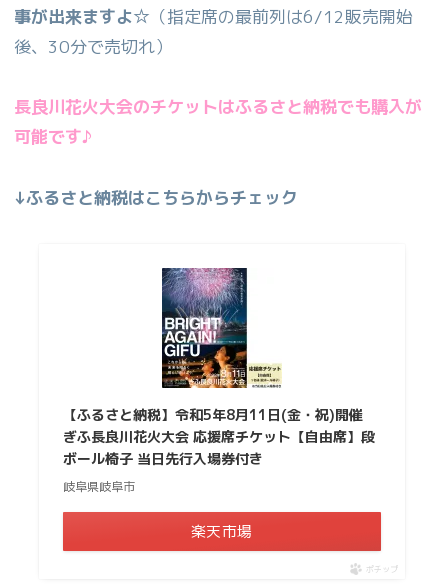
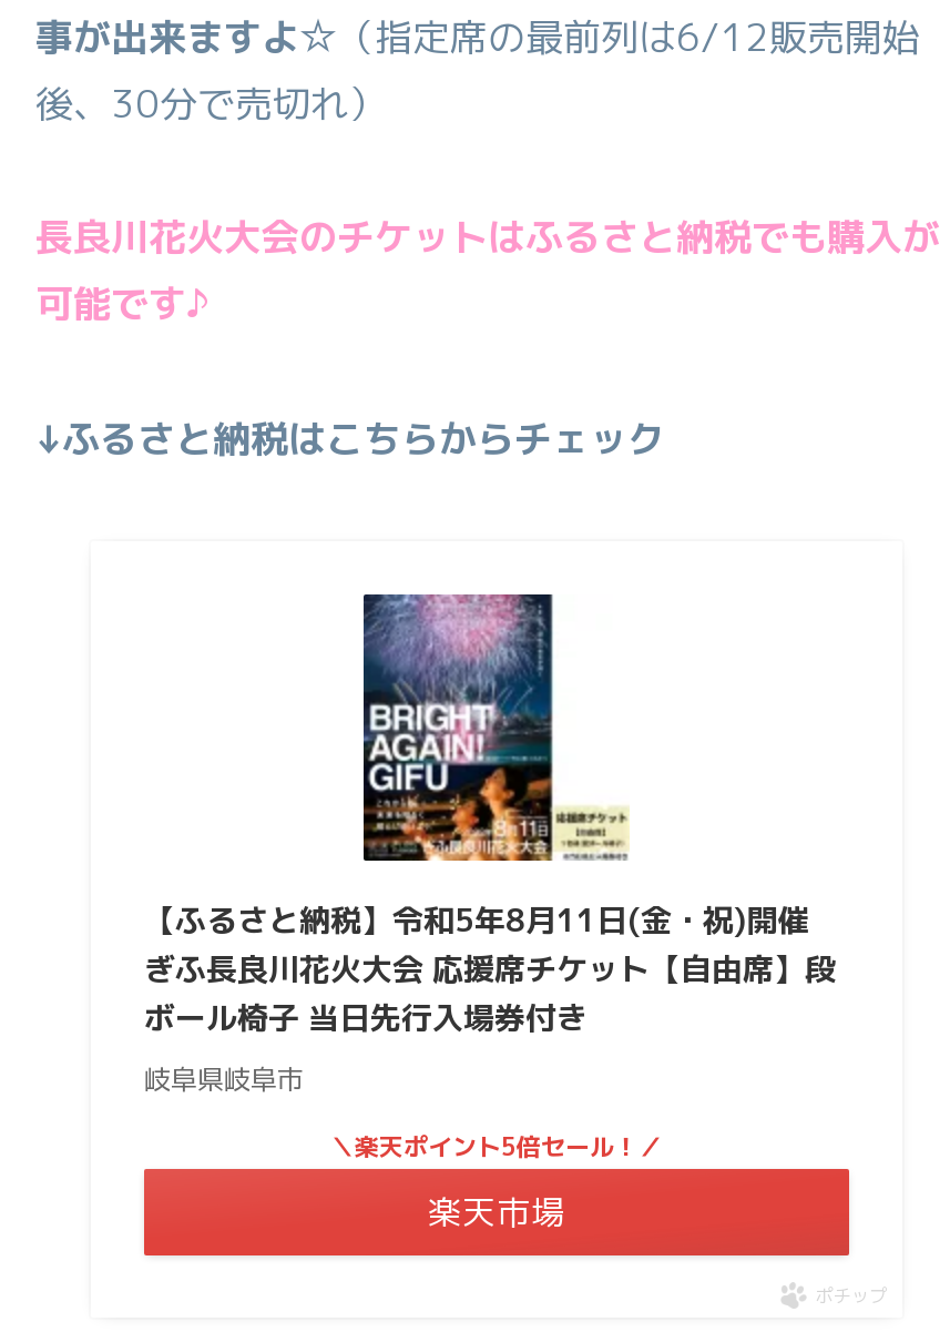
none -> [330,1128,663,1163] ＼楽天ポイント5倍セール！／

